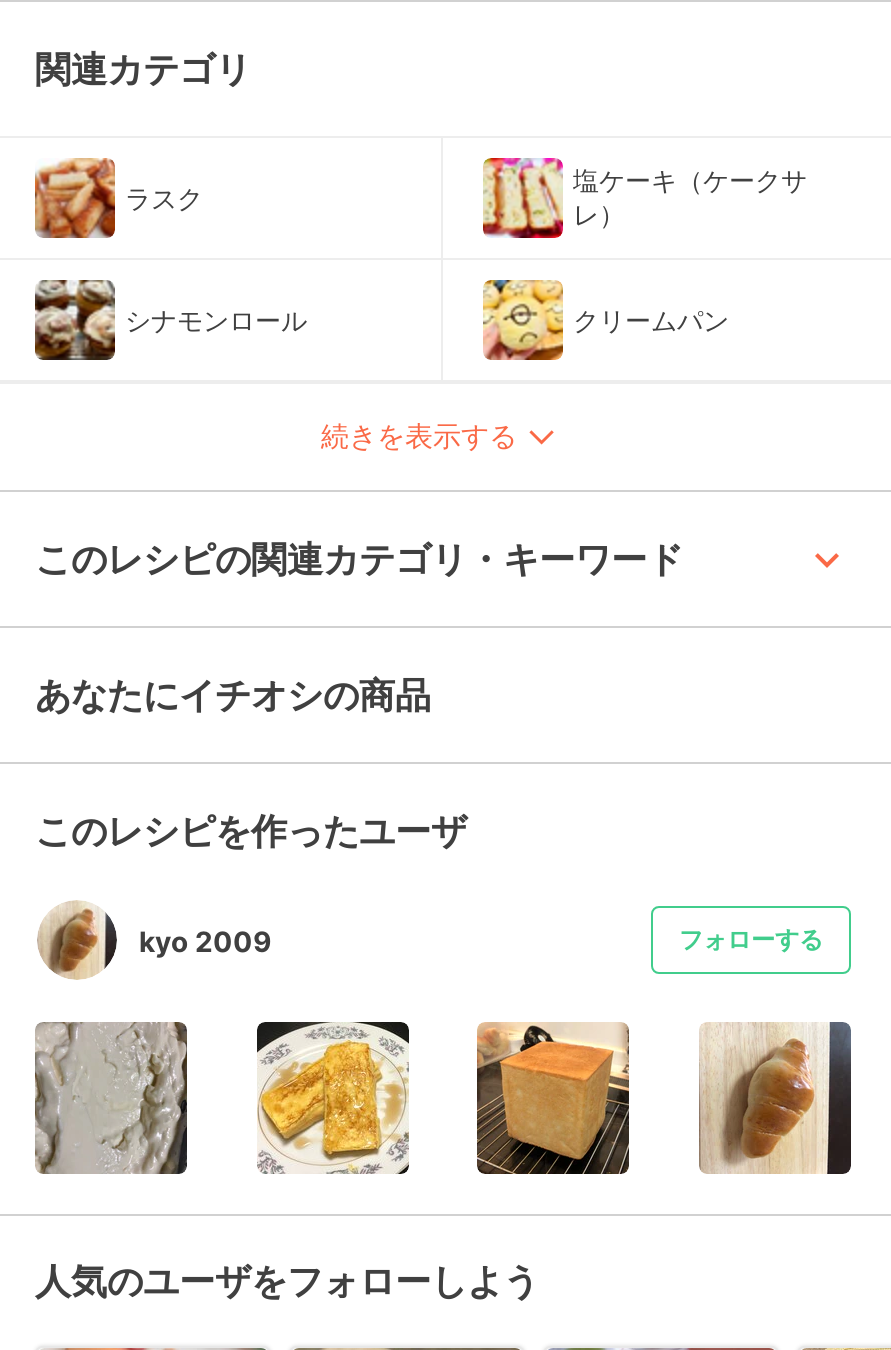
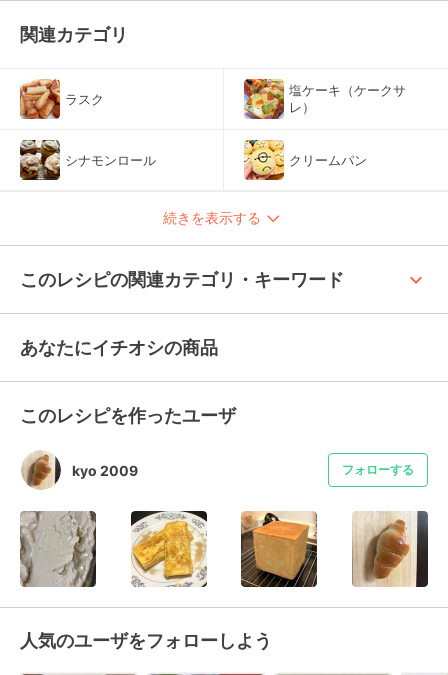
[481,156,565,240] [image] -> [243,78,285,120] [image]

